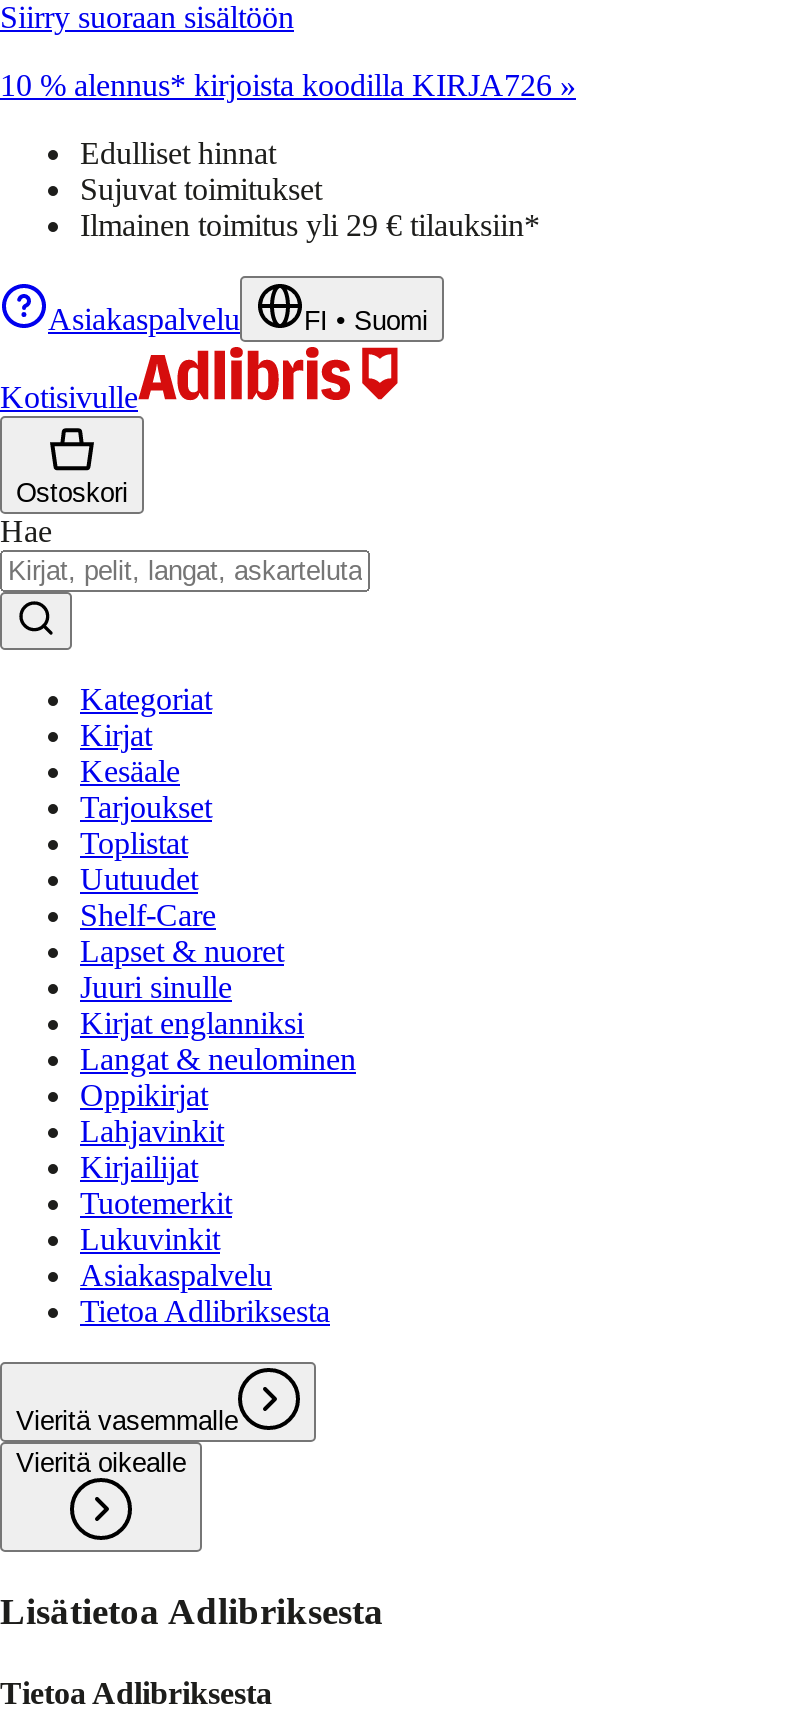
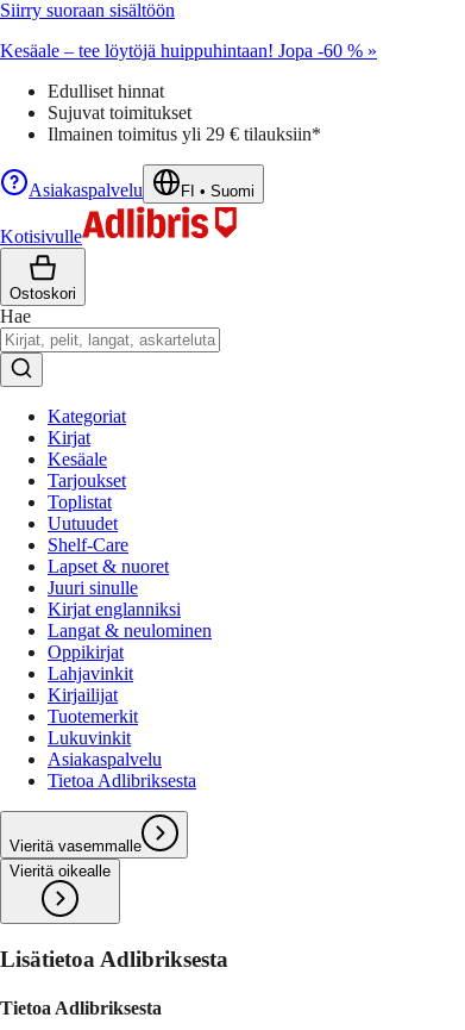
[0,68,576,102] 10 % alennus* kirjoista koodilla KIRJA726 » -> [0,40,377,61] Kesäale – tee löytöjä huippuhintaan! Jopa -60 % »

